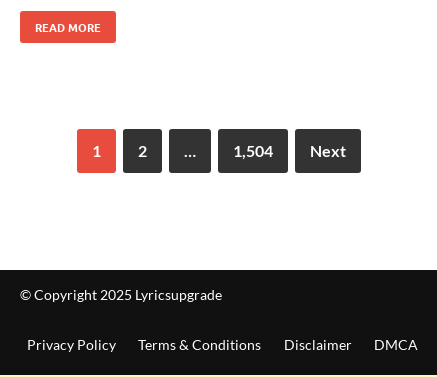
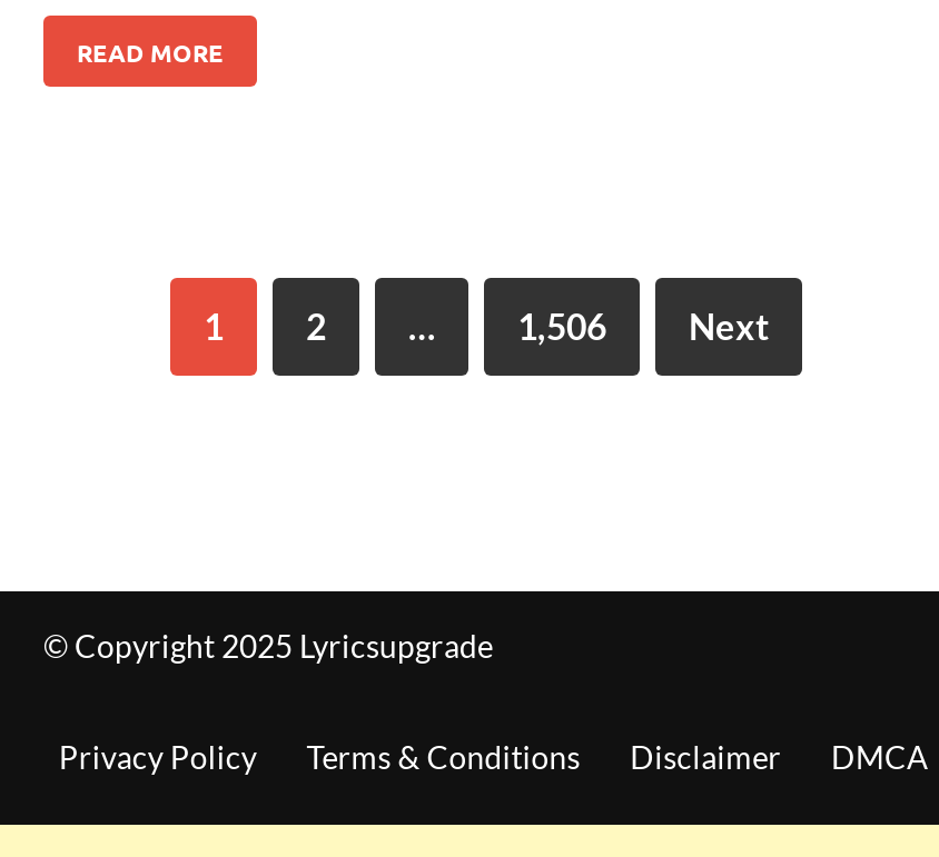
[233,141,273,160] 1,504 -> [517,305,606,348] 1,506

